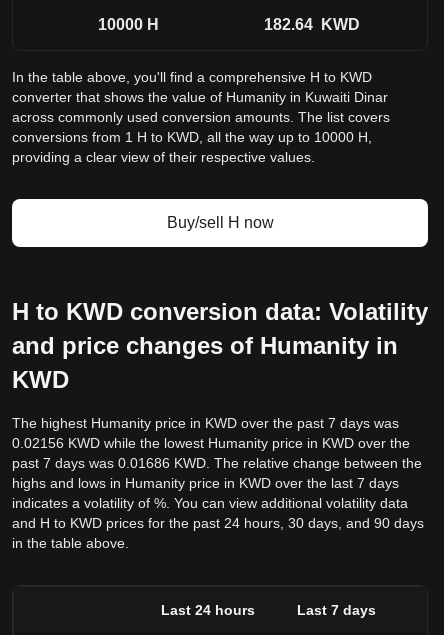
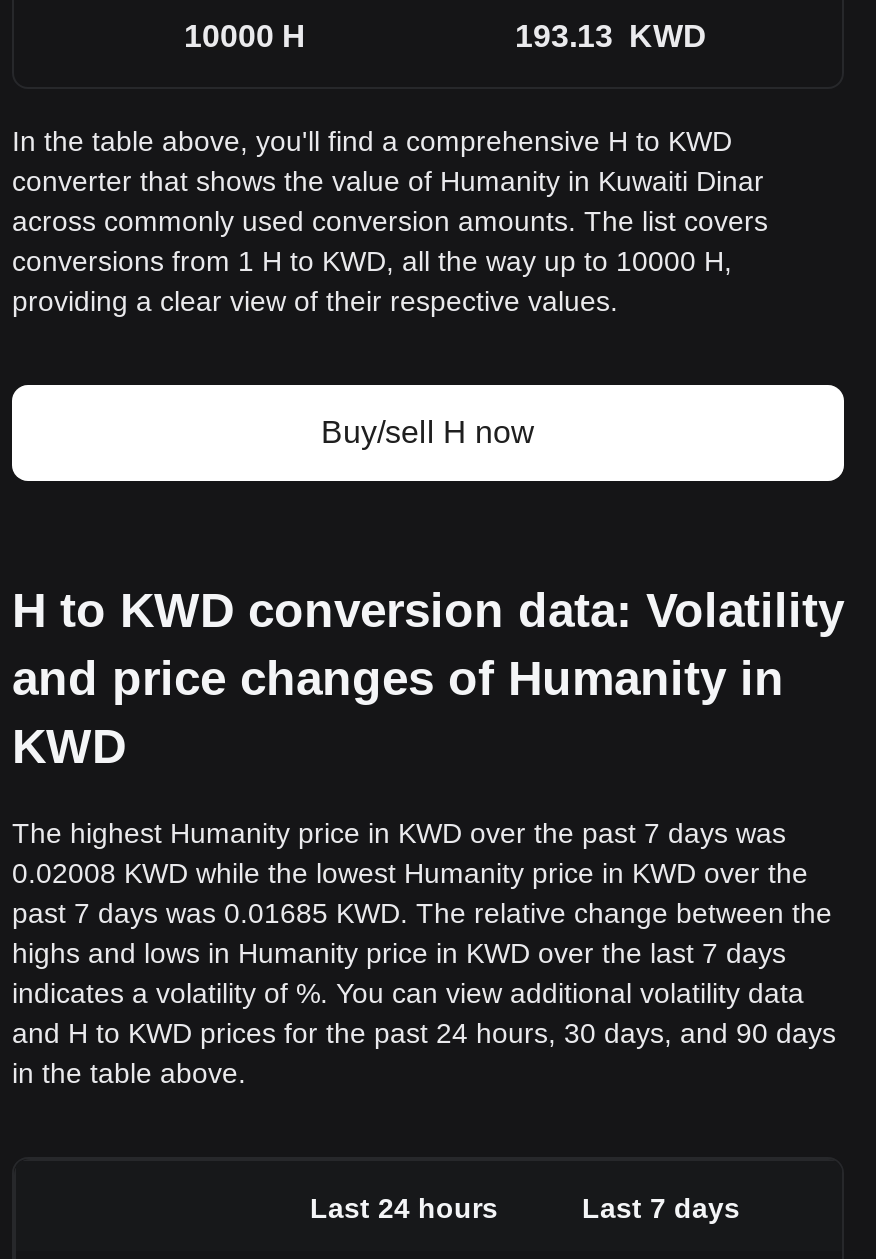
[263,16,359,33] 182.64 KWD -> [515,19,707,53] 193.13 KWD
[12,435,410,451] 0.02156 KWD while the lowest Humanity price in KWD over the -> [12,857,808,889] 0.02008 KWD while the lowest Humanity price in KWD over the
[12,455,422,471] past 7 days was 0.01686 KWD. The relative change between the -> [12,897,832,929] past 7 days was 0.01685 KWD. The relative change between the

